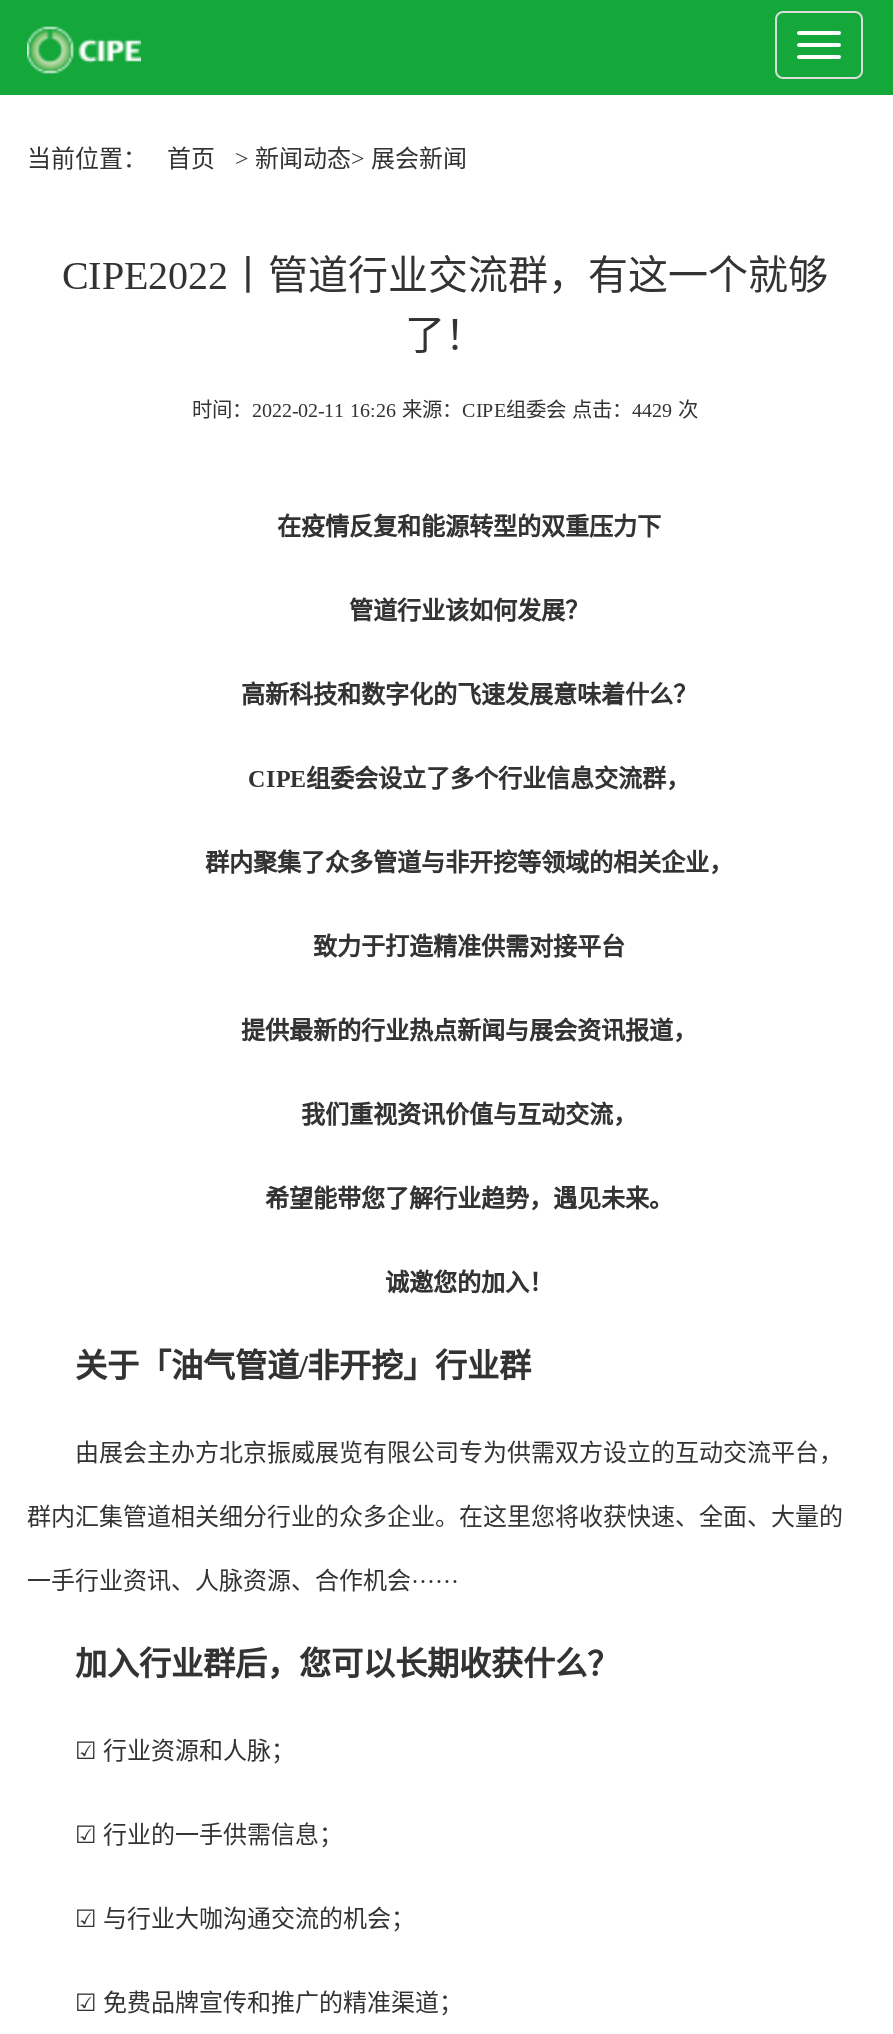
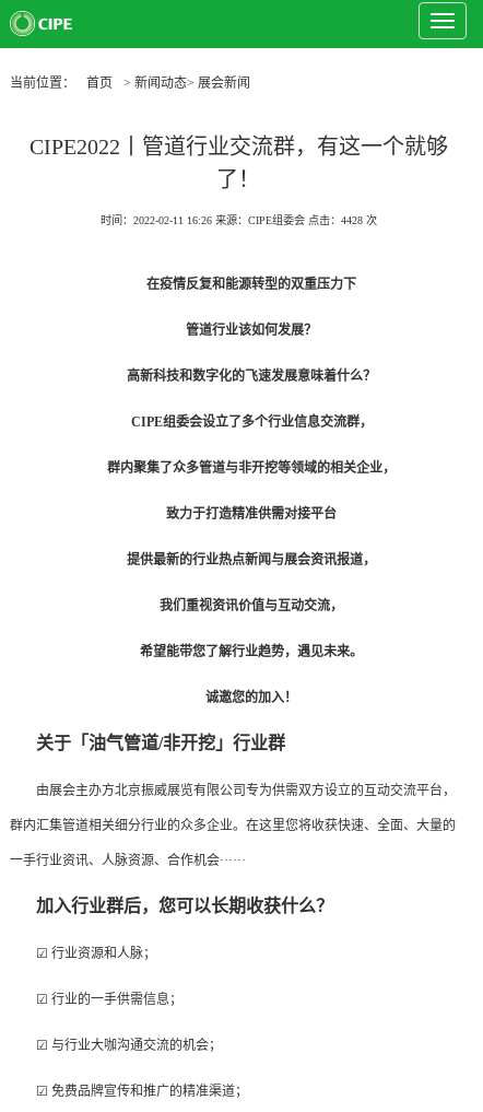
[192,399,698,421] 时间：2022-02-11 16:26 来源：CIPE组委会 点击：4429 次 -> [100,214,376,226] 时间：2022-02-11 16:26 来源：CIPE组委会 点击：4428 次

